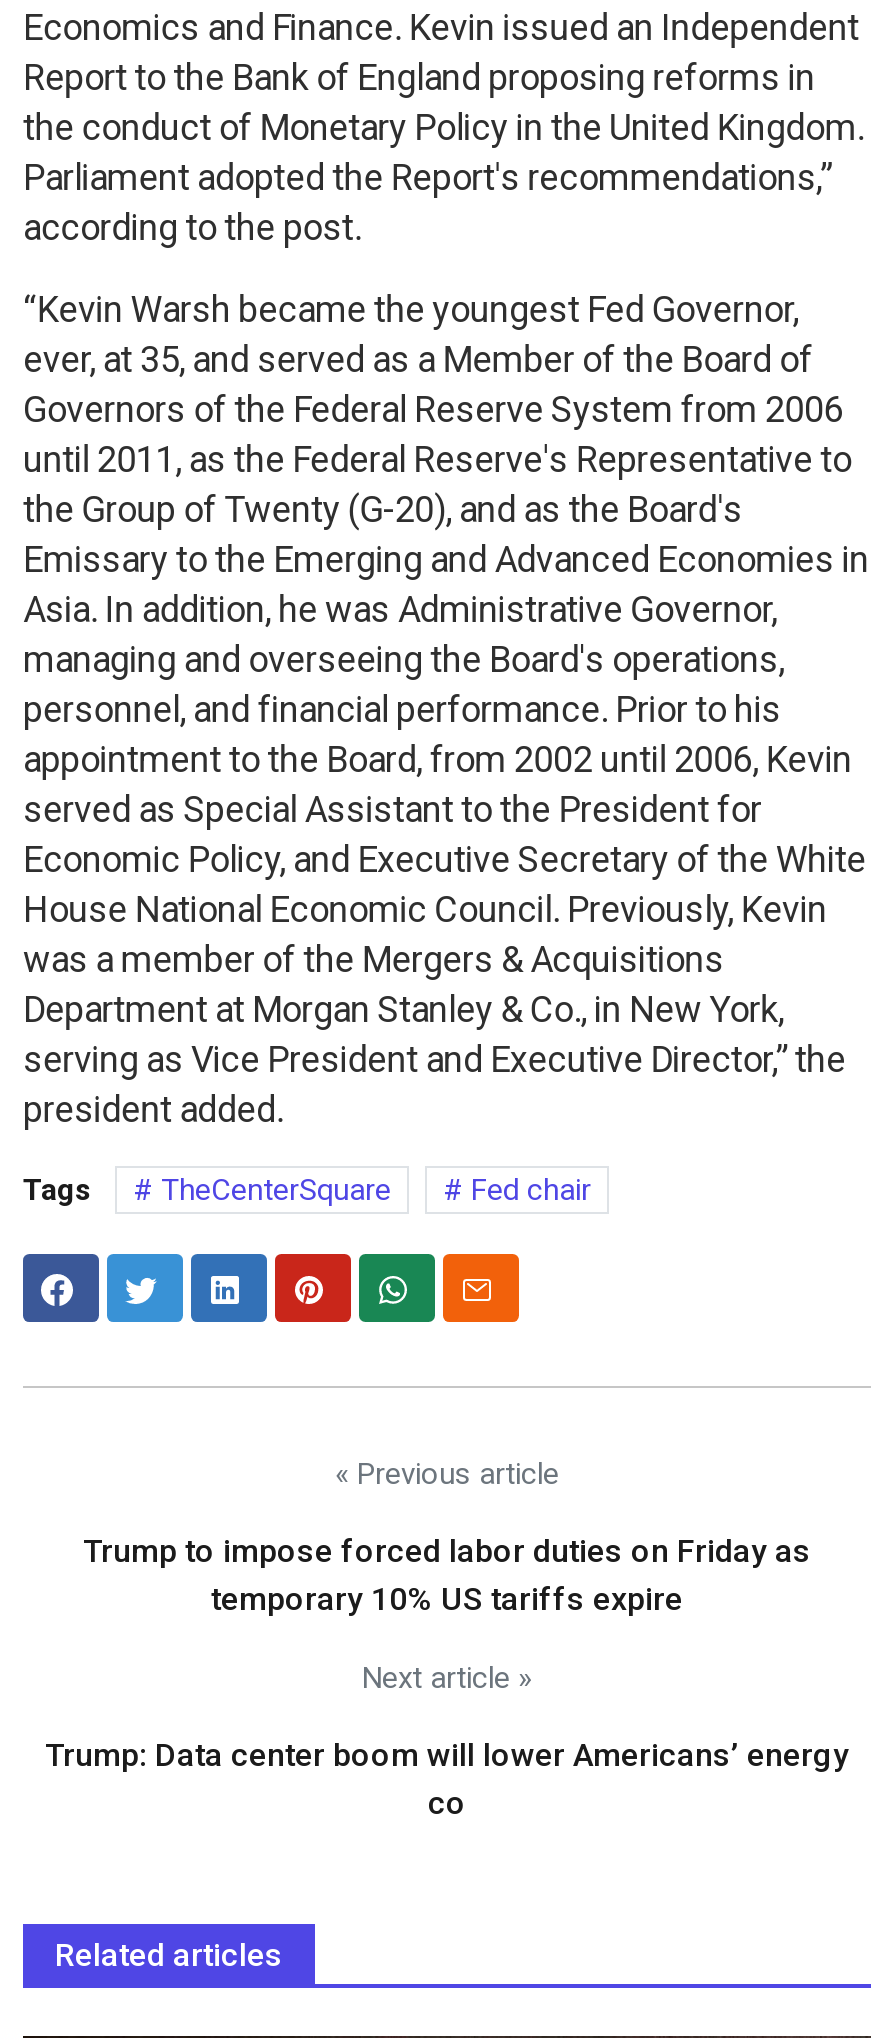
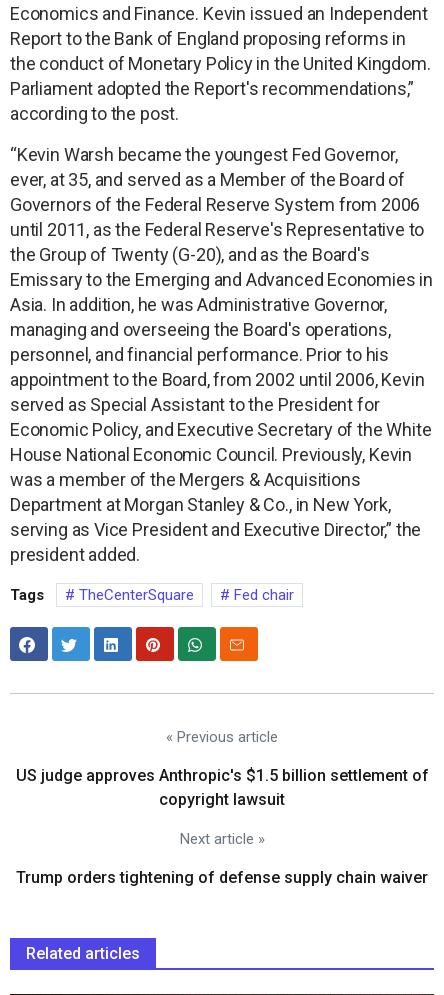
[83,1533,811,1619] Trump to impose forced labor duties on Friday as | temporary 10% US tariffs expire -> [15,766,428,809] US judge approves Anthropic's $1.5 billion settlement of | copyright lawsuit
[45,1737,849,1823] Trump: Data center boom will lower Americans’ energy | co -> [16,868,428,887] Trump orders tightening of defense supply chain waiver

